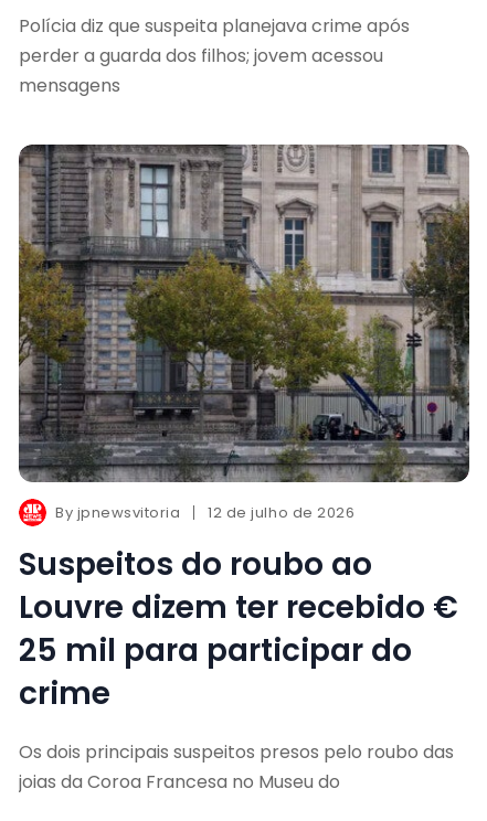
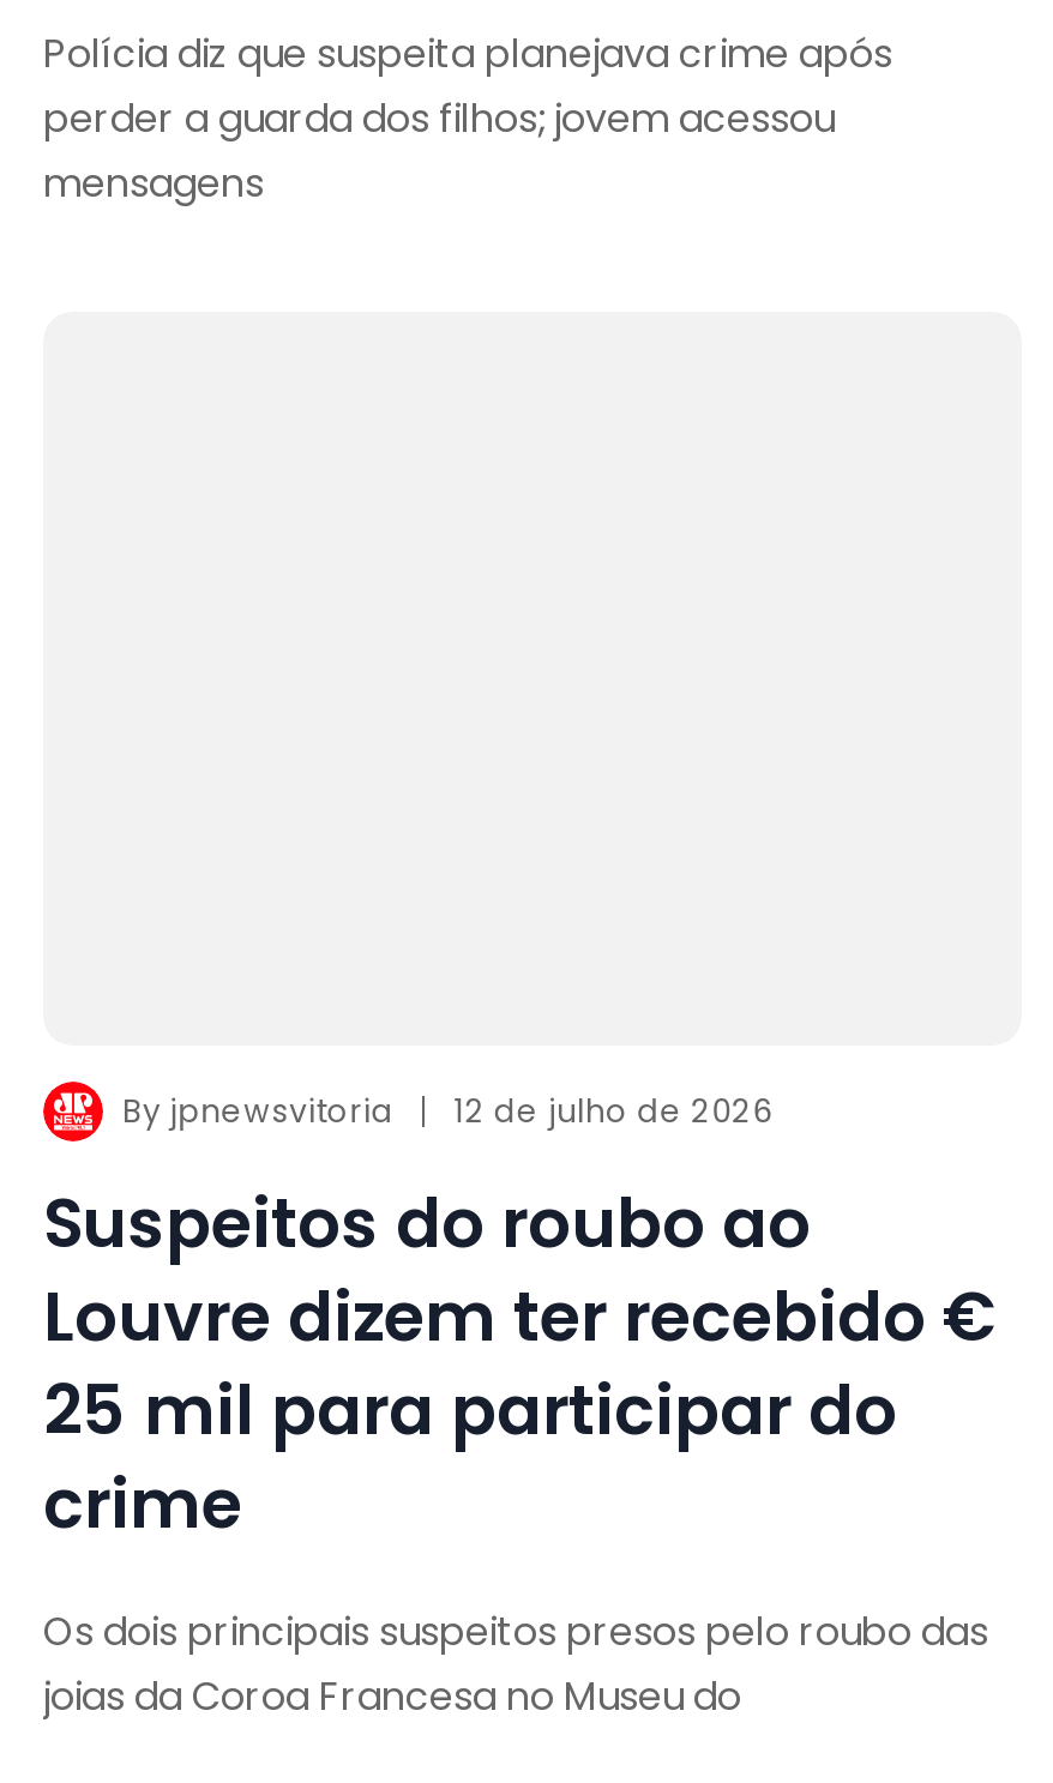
[18,143,470,483] [image] -> none

